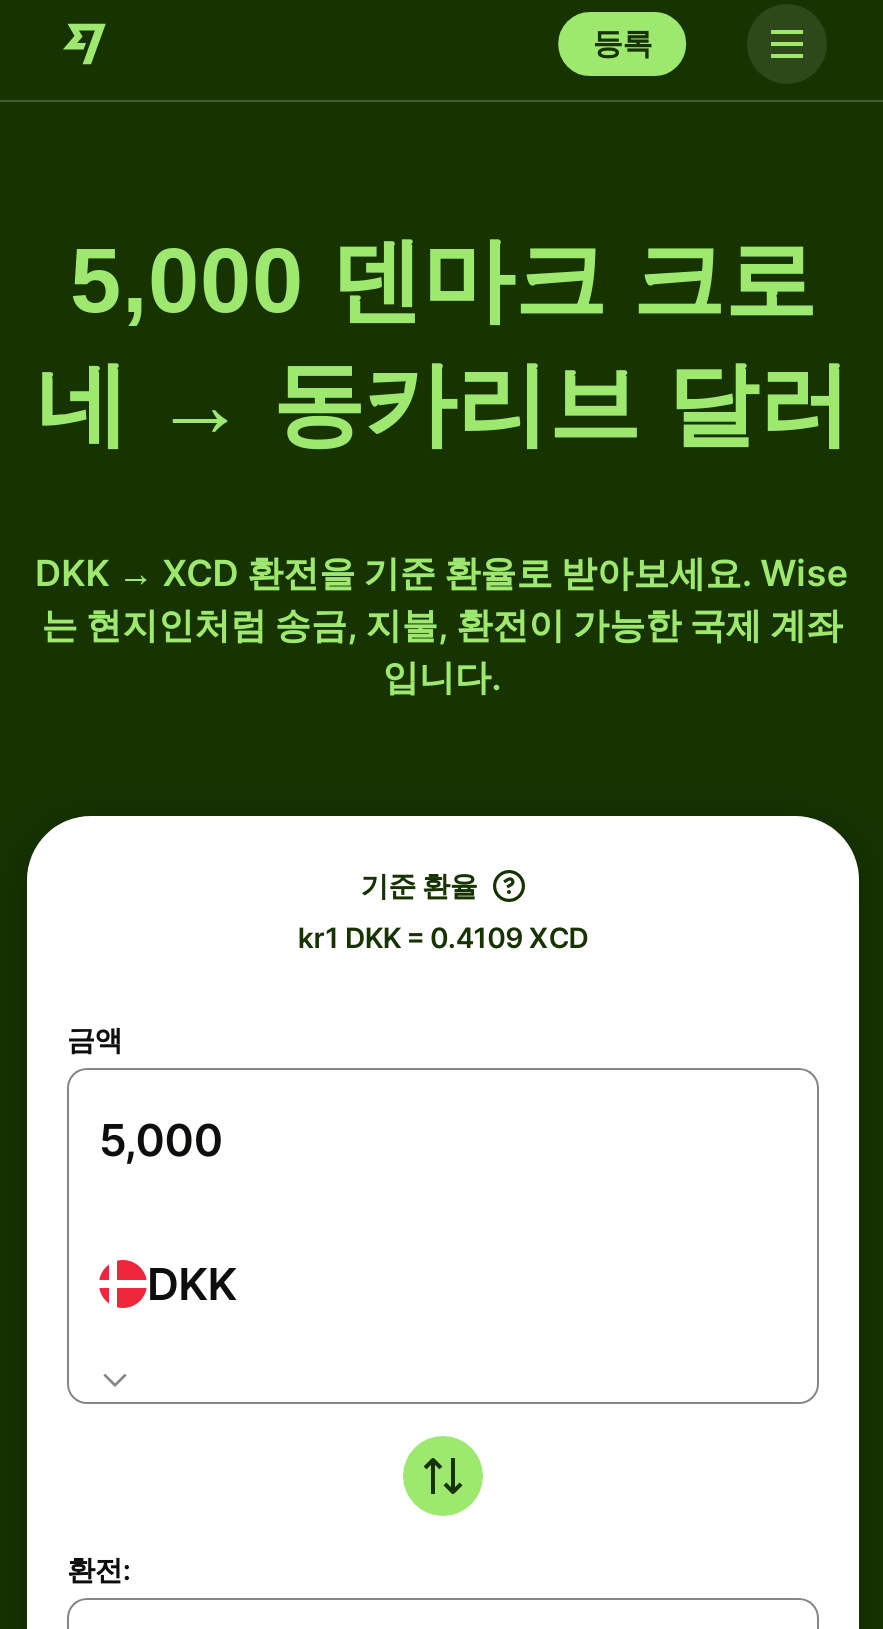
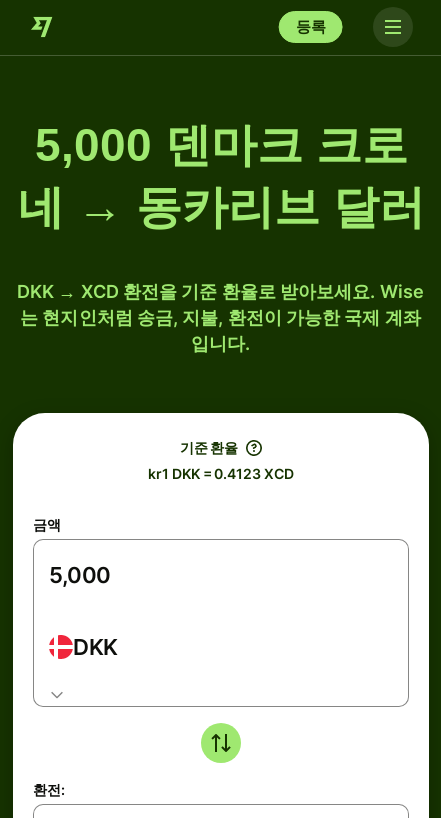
[298,920,588,954] kr1 DKK = 0.4109 XCD -> [148,465,294,482] kr1 DKK = 0.4123 XCD

